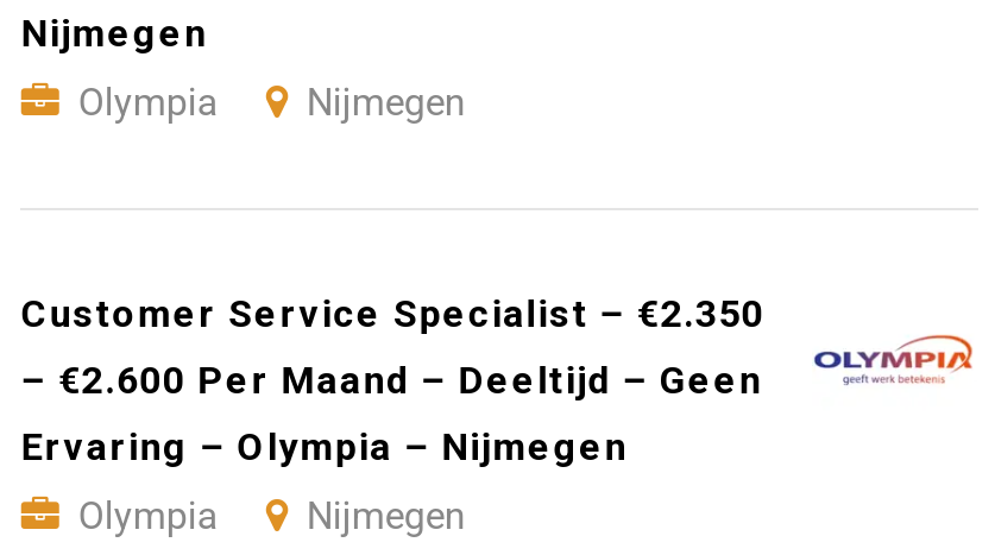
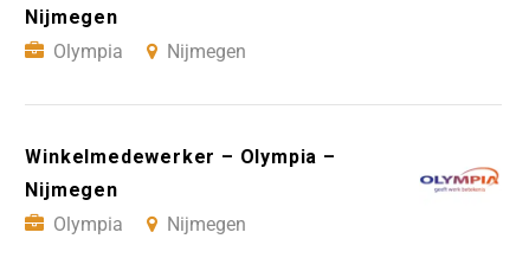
[21,292,765,470] Customer Service Specialist – €2.350 | – €2.600 Per Maand – Deeltijd – Geen | Ervaring – Olympia – Nijmegen -> [25,146,336,202] Winkelmedewerker – Olympia – | Nijmegen

